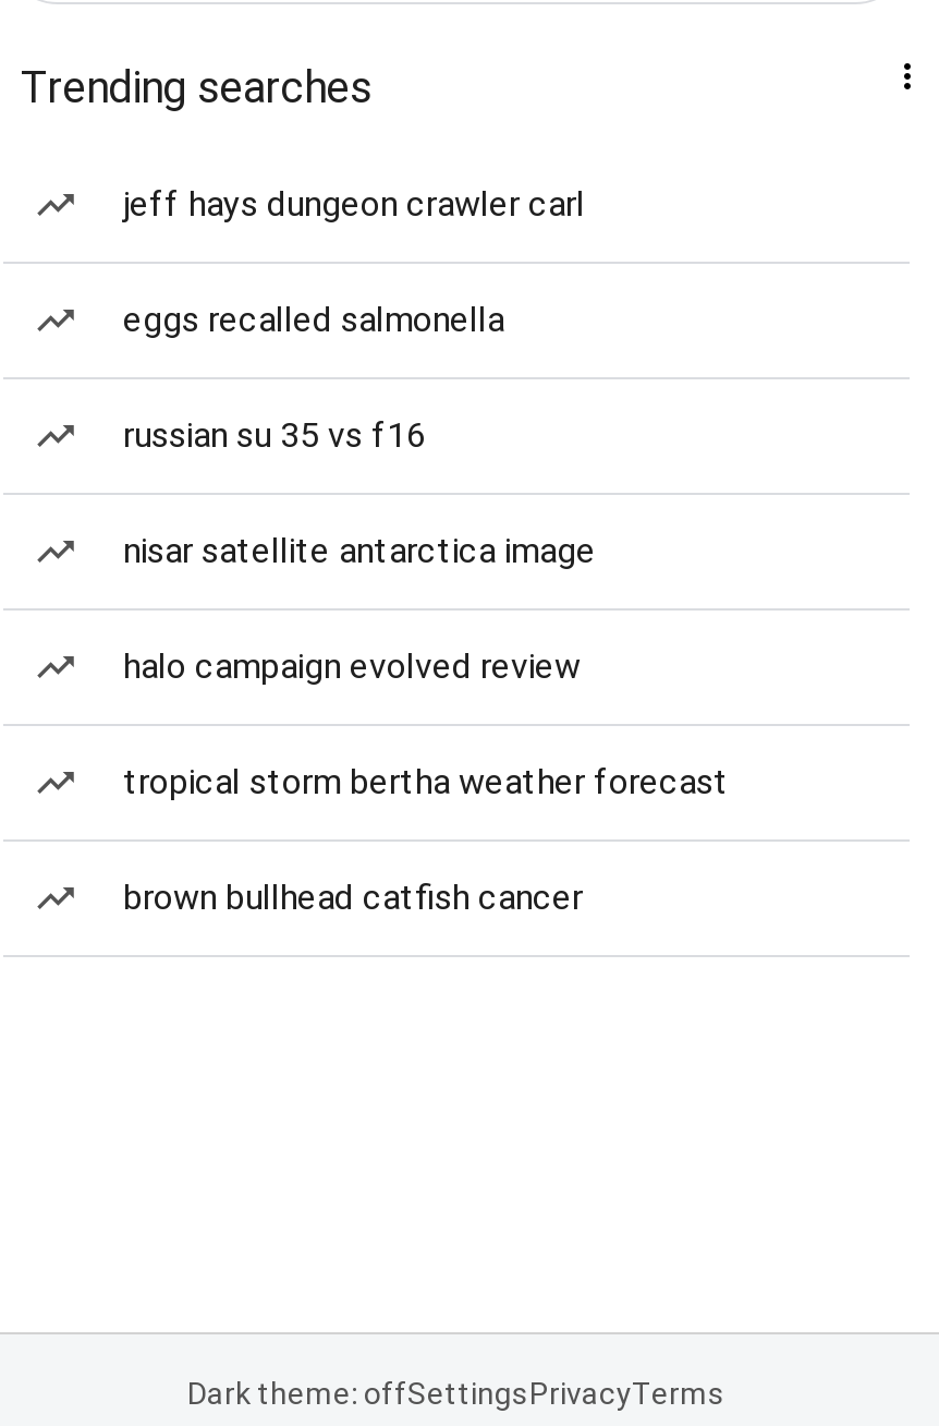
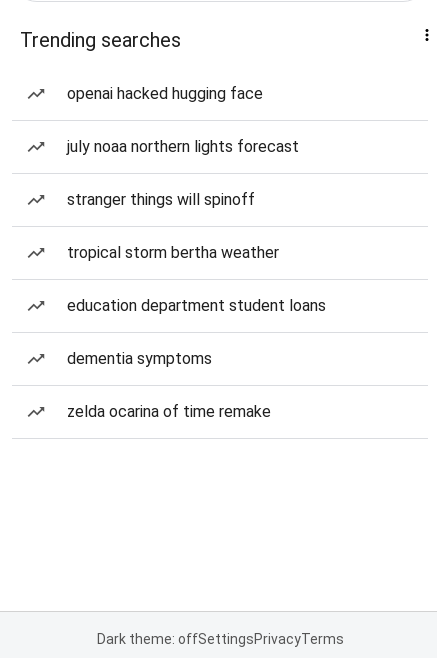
[123,183,585,225] jeff hays dungeon crawler carl -> [67,84,263,103] openai hacked hugging face
[123,299,504,340] eggs recalled salmonella -> [67,137,299,156] july noaa northern lights forecast
[123,414,426,456] russian su 35 vs f16 -> [67,190,255,209] stranger things will spinoff
[123,530,596,571] nisar satellite antarctica image -> [67,243,279,262] tropical storm bertha weather
[123,645,581,687] halo campaign evolved review -> [67,296,326,315] education department student loans
[123,761,729,802] tropical storm bertha weather forecast -> [67,349,212,368] dementia symptoms
[123,877,583,918] brown bullhead catfish cancer -> [67,402,271,421] zelda ocarina of time remake

